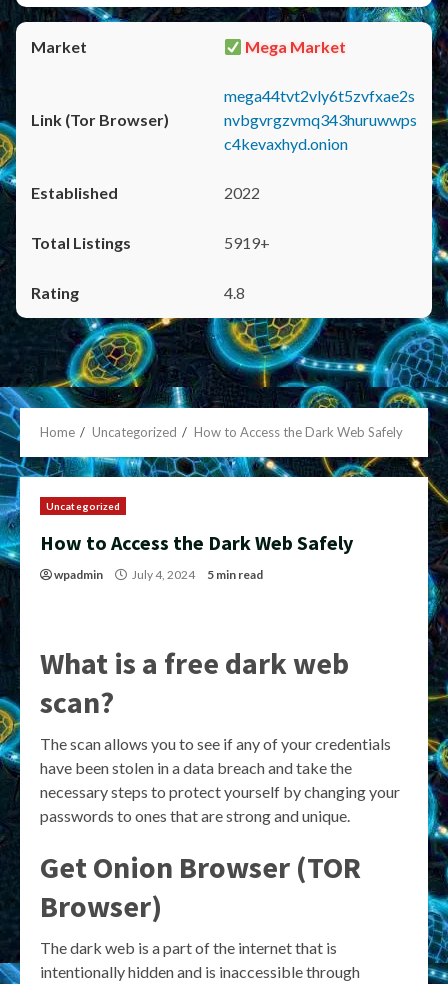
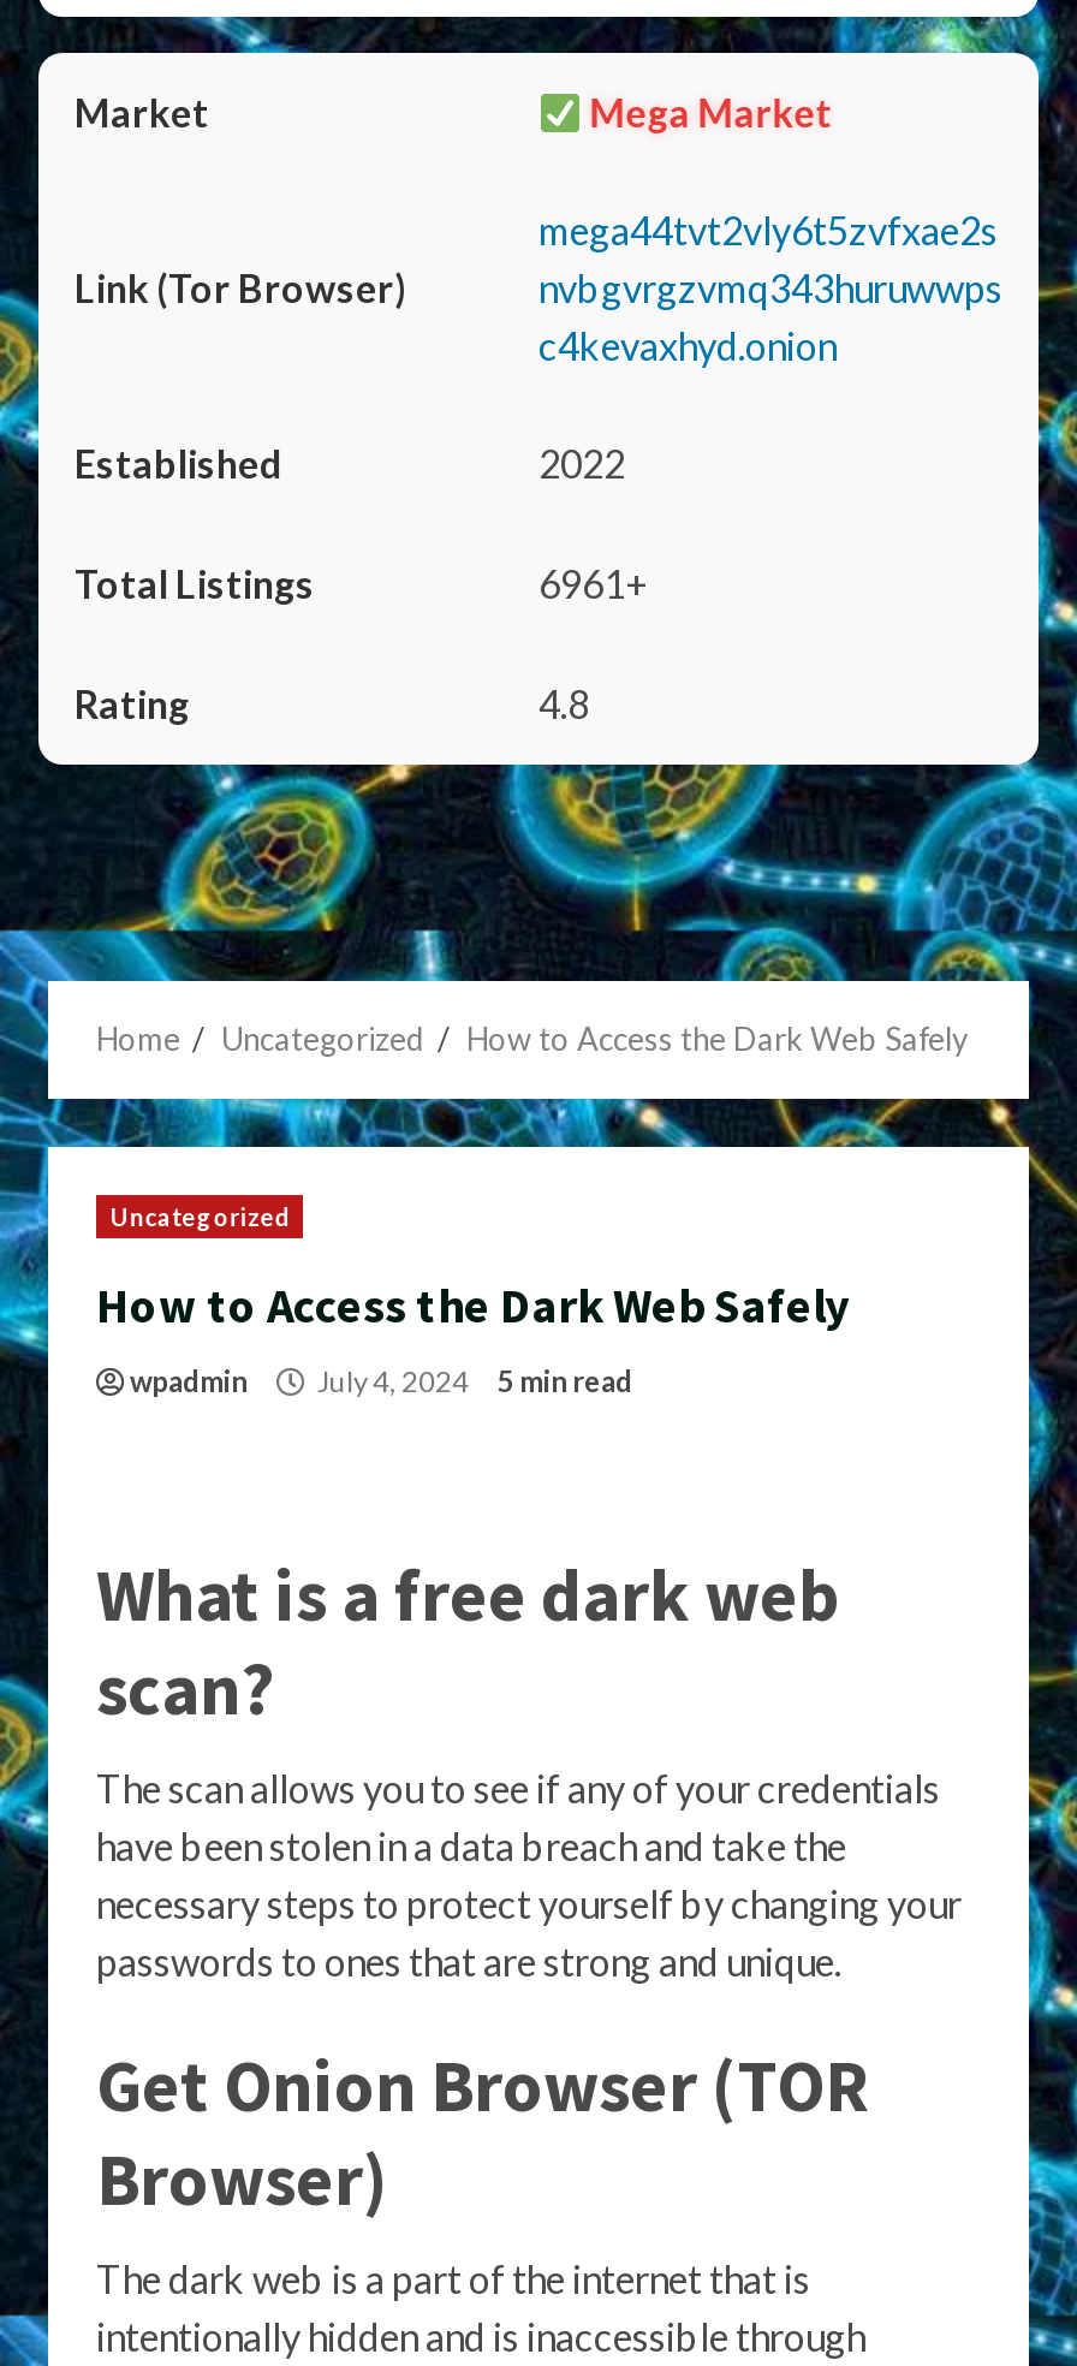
[224,233,270,252] 5919+ -> [538,560,649,606] 6961+

